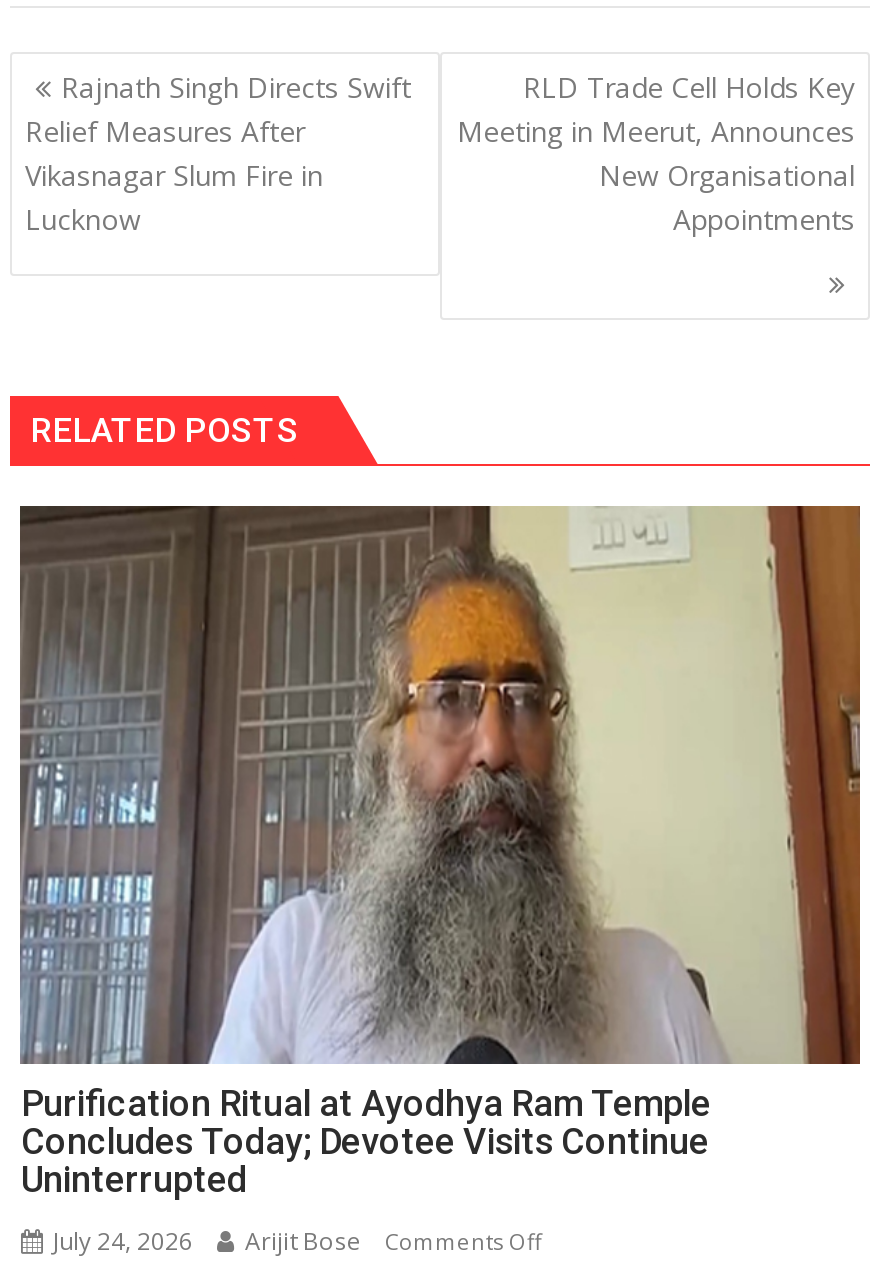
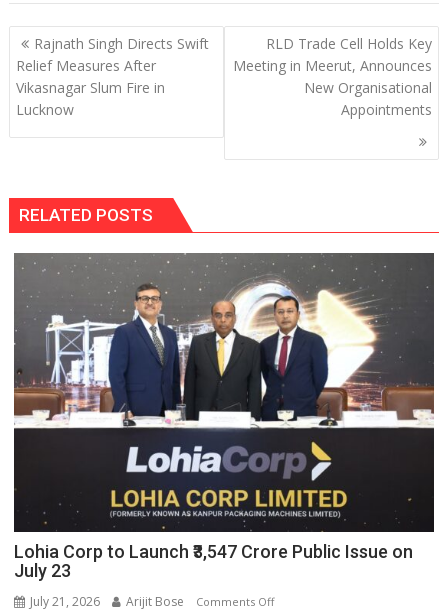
[18,504,862,1200] [image] | Purification Ritual at Ayodhya Ram Temple | Concludes Today; Devotee Visits Continue | Uninterrupted -> [14,252,435,581] [image] | Lohia Corp to Launch ₹3,547 Crore Public Issue on | July 23
[47,1224,193,1258] July 24, 2026 -> [27,593,100,610] July 21, 2026

